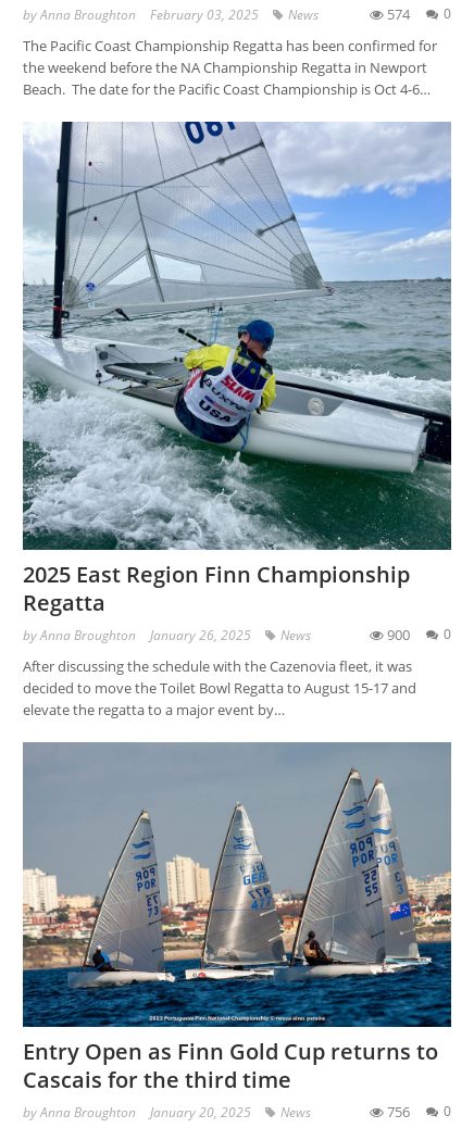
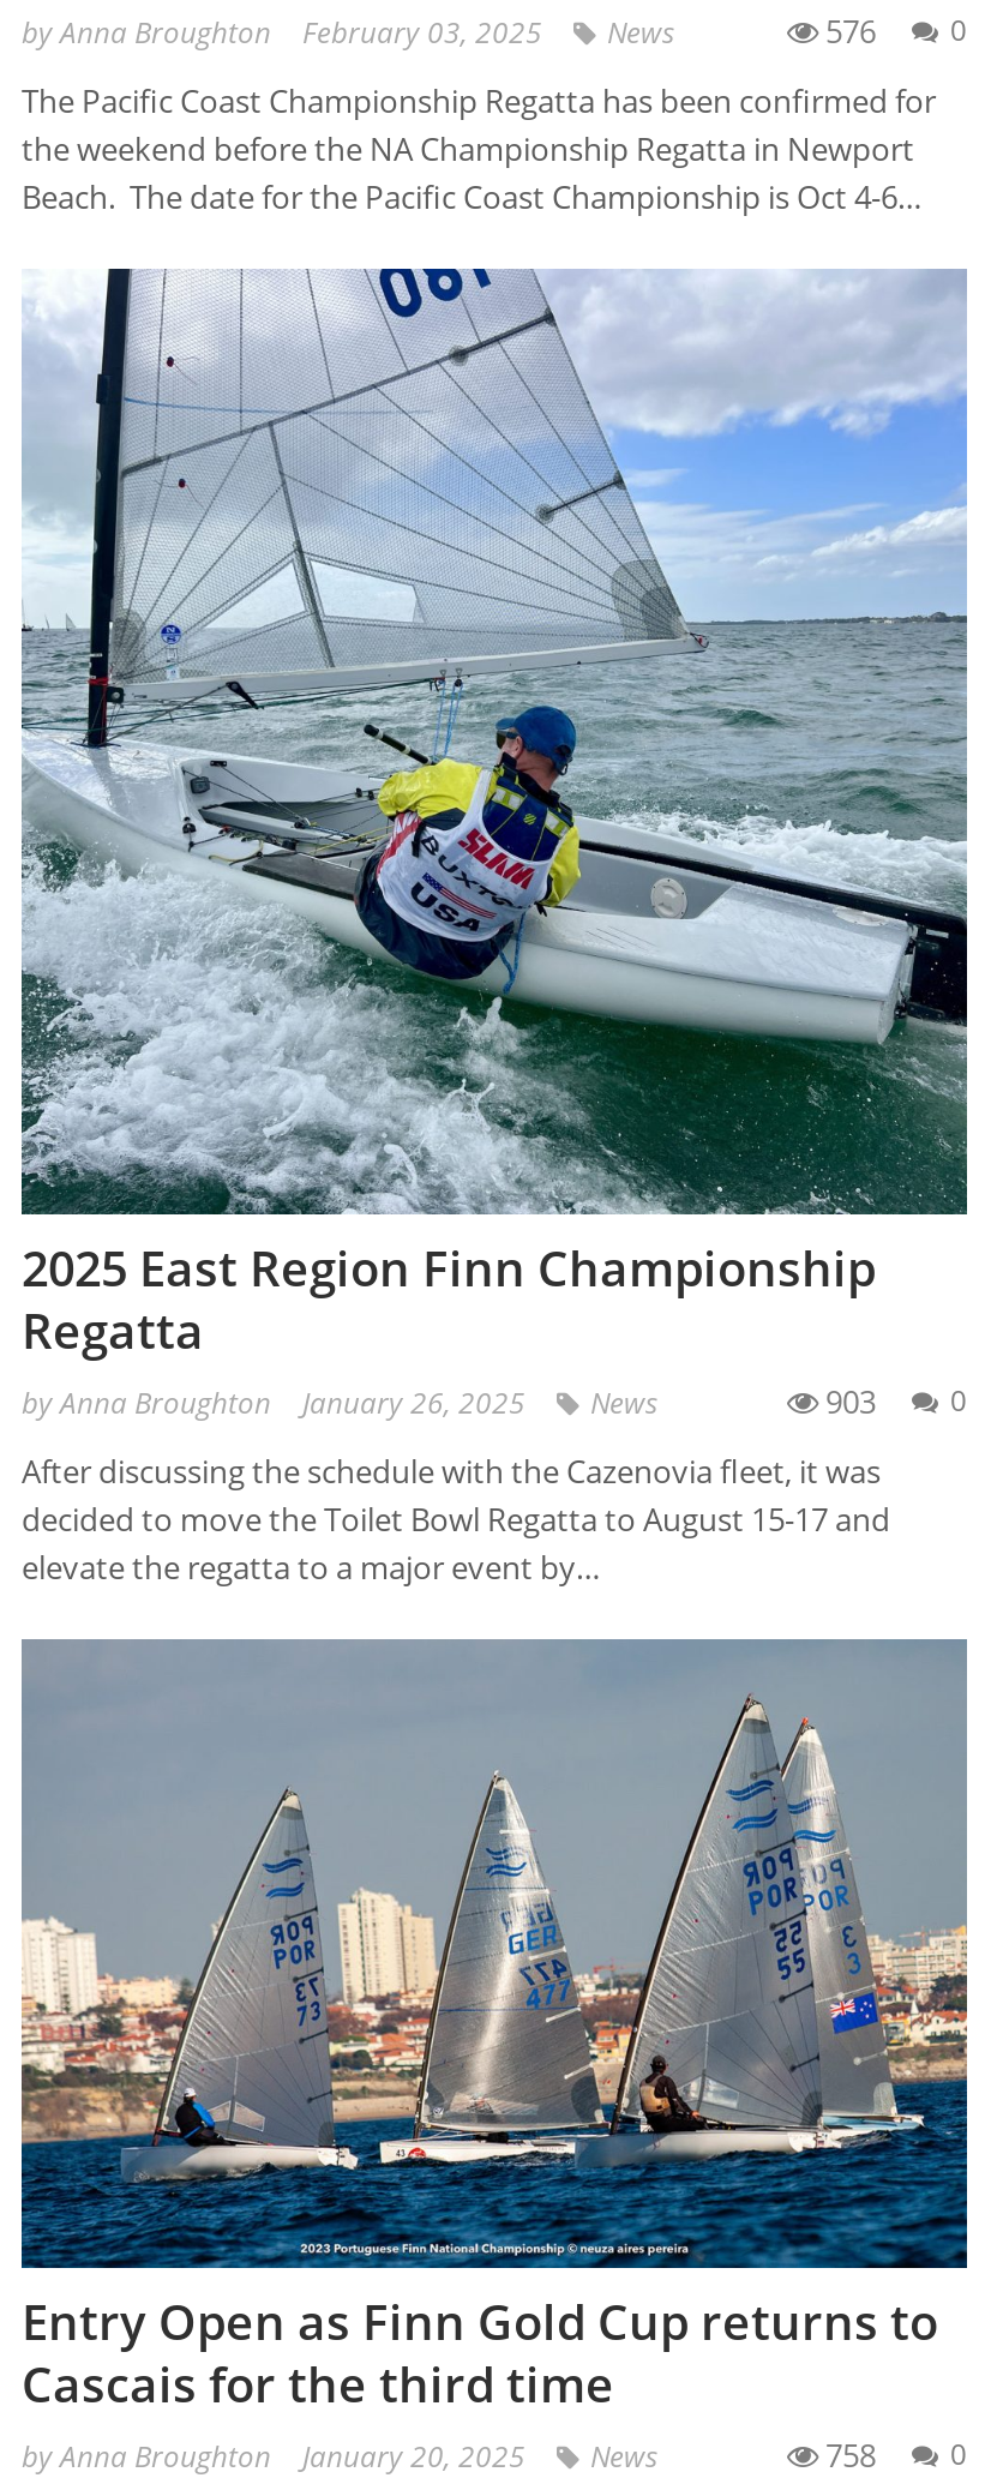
[384,4,451,23] 574 0 -> [818,9,967,52] 576 0
[384,624,451,644] 900 0 -> [818,1379,967,1422] 903 0
[384,1102,451,1121] 756 0 -> [818,2434,967,2477] 758 0

